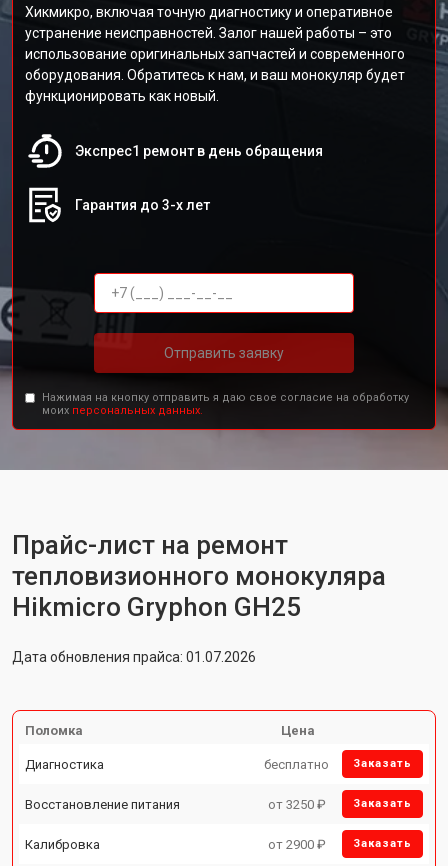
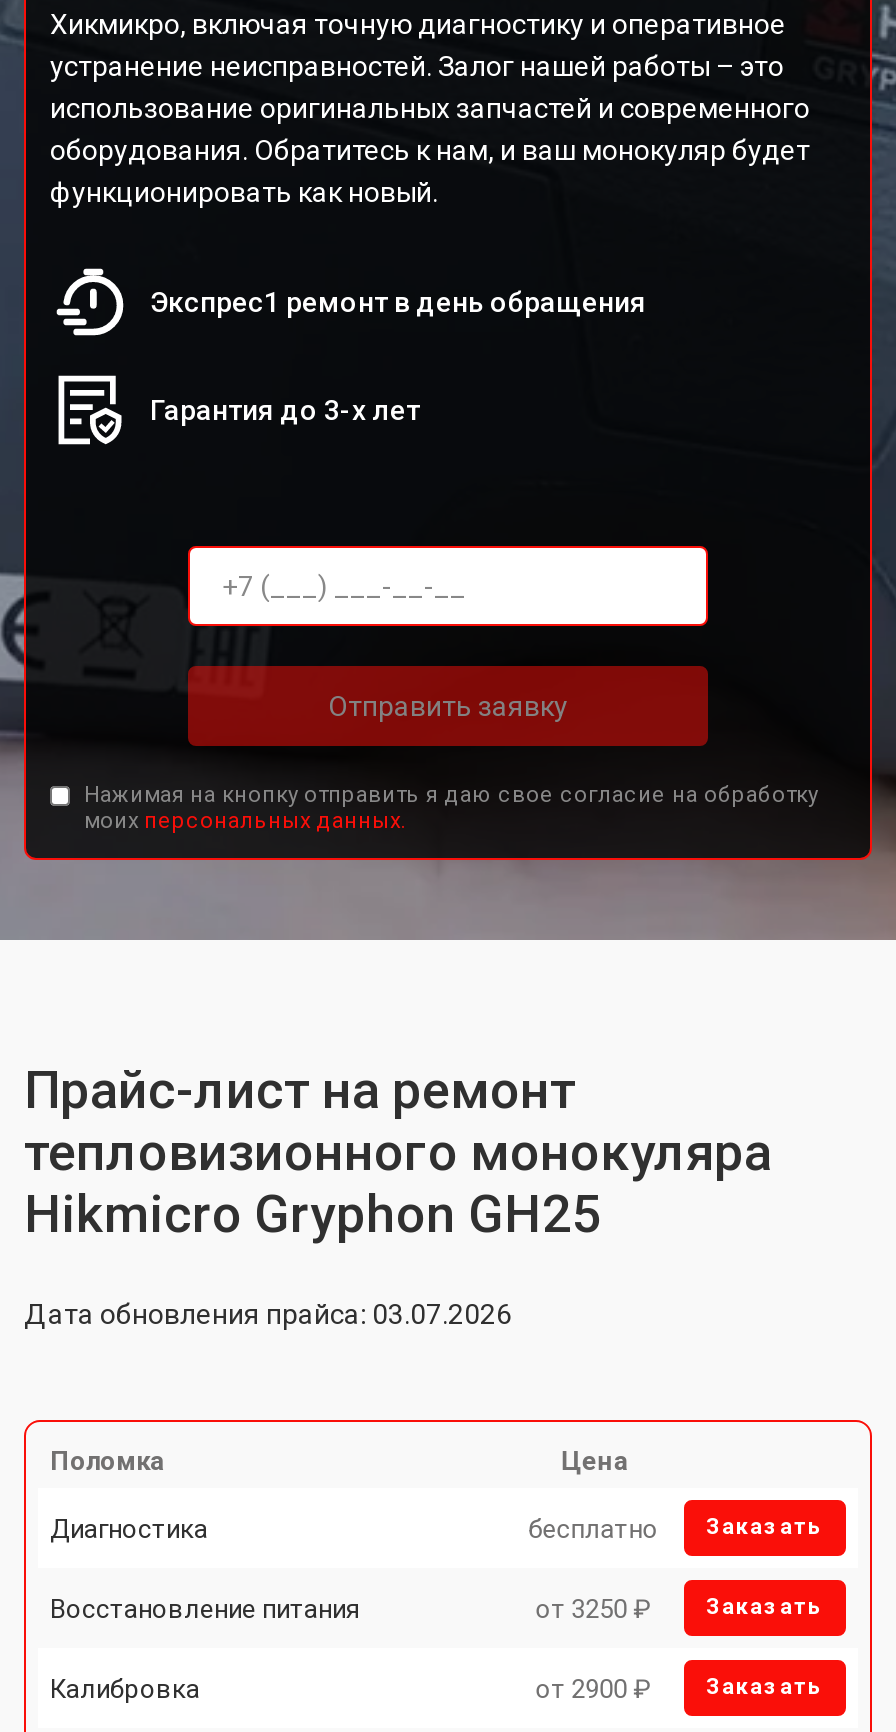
[12,649,256,665] Дата обновления прайса: 01.07.2026 -> [24,1298,512,1330] Дата обновления прайса: 03.07.2026

